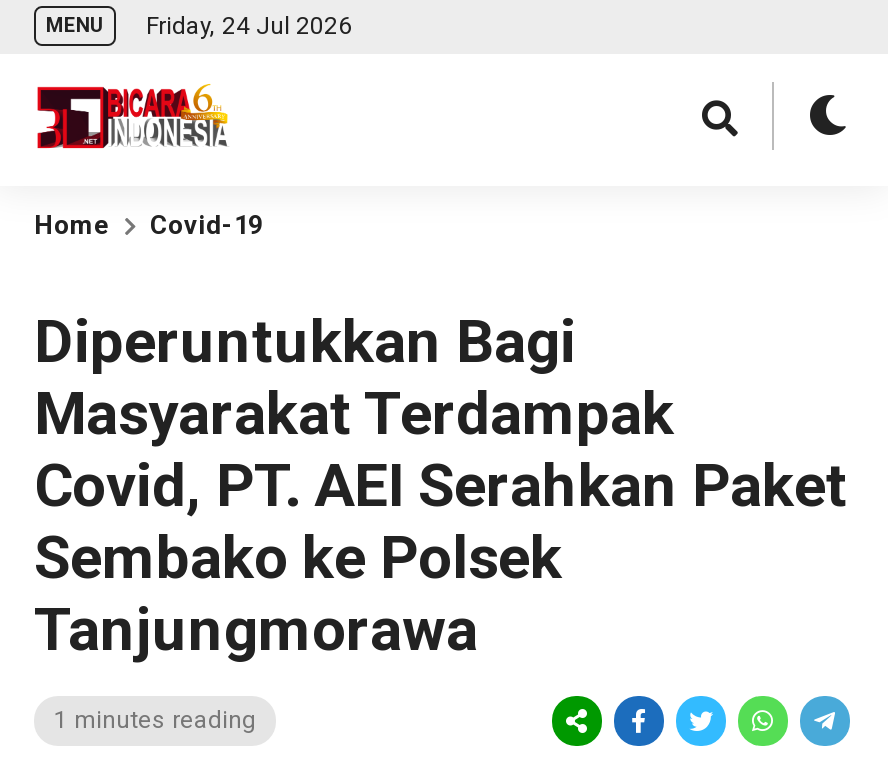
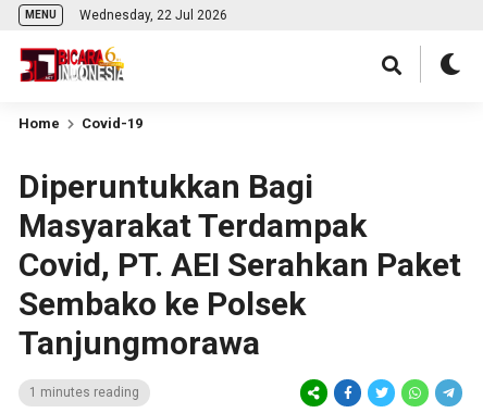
[146,12,352,40] Friday, 24 Jul 2026 -> [79,8,227,23] Wednesday, 22 Jul 2026

